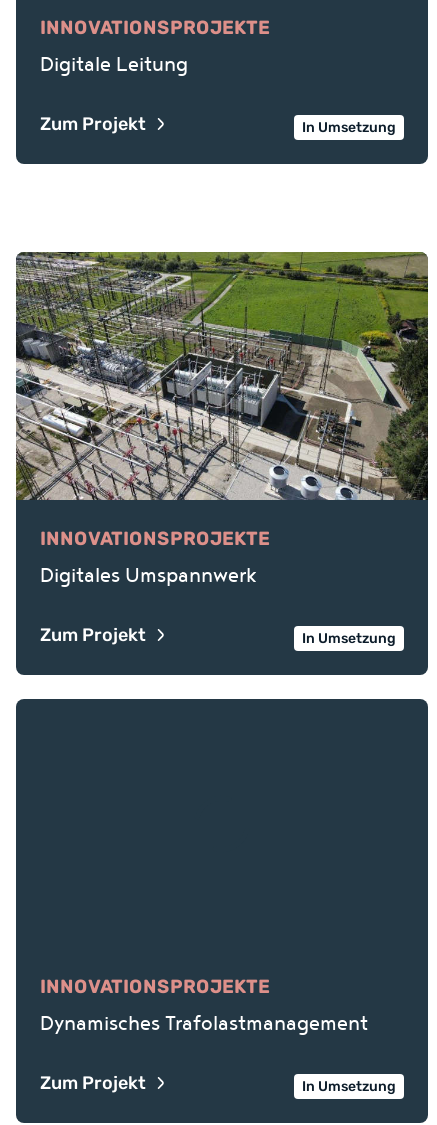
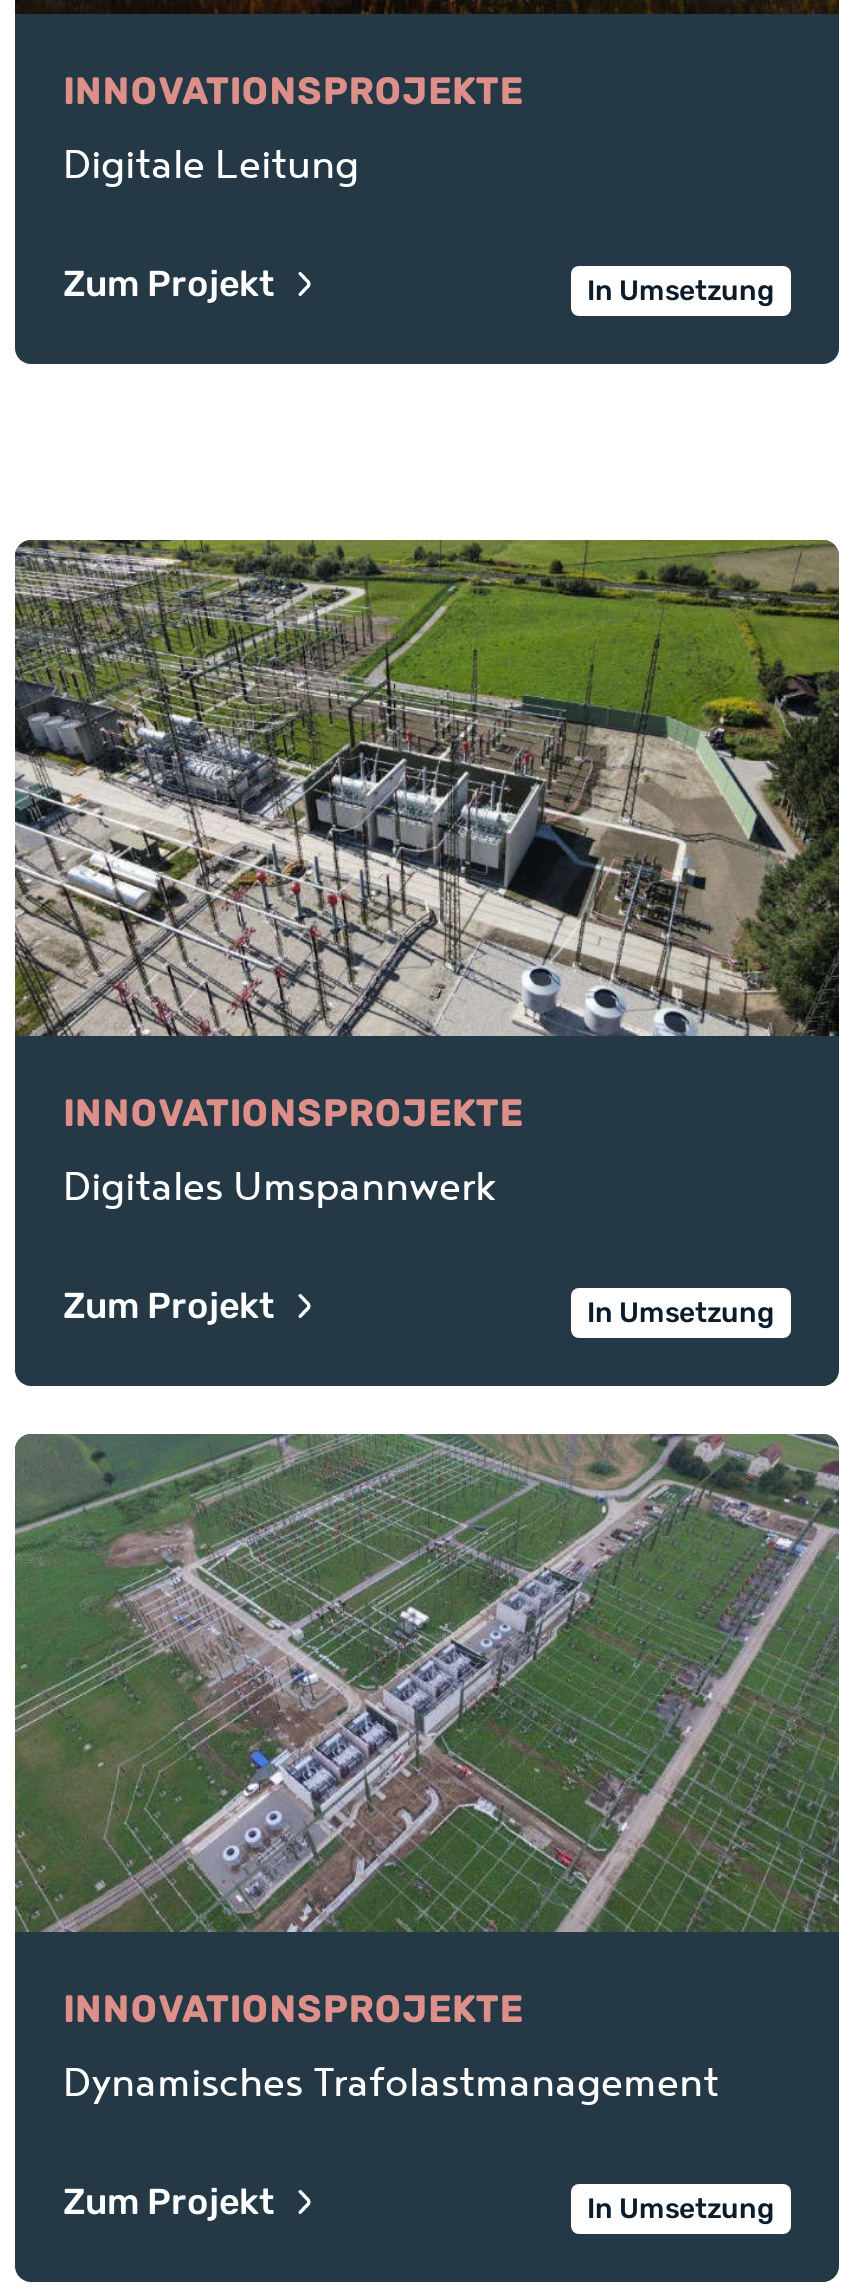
none -> [15,1432,839,1934] [image]

